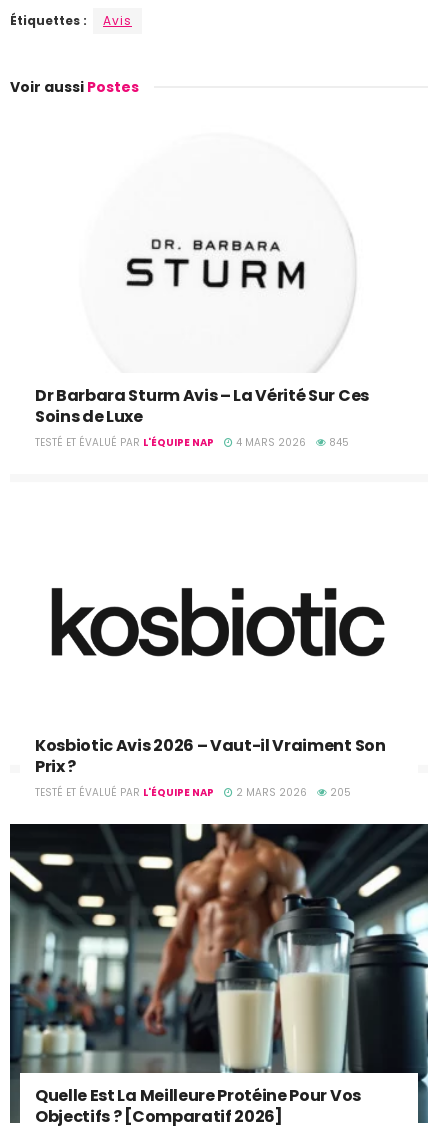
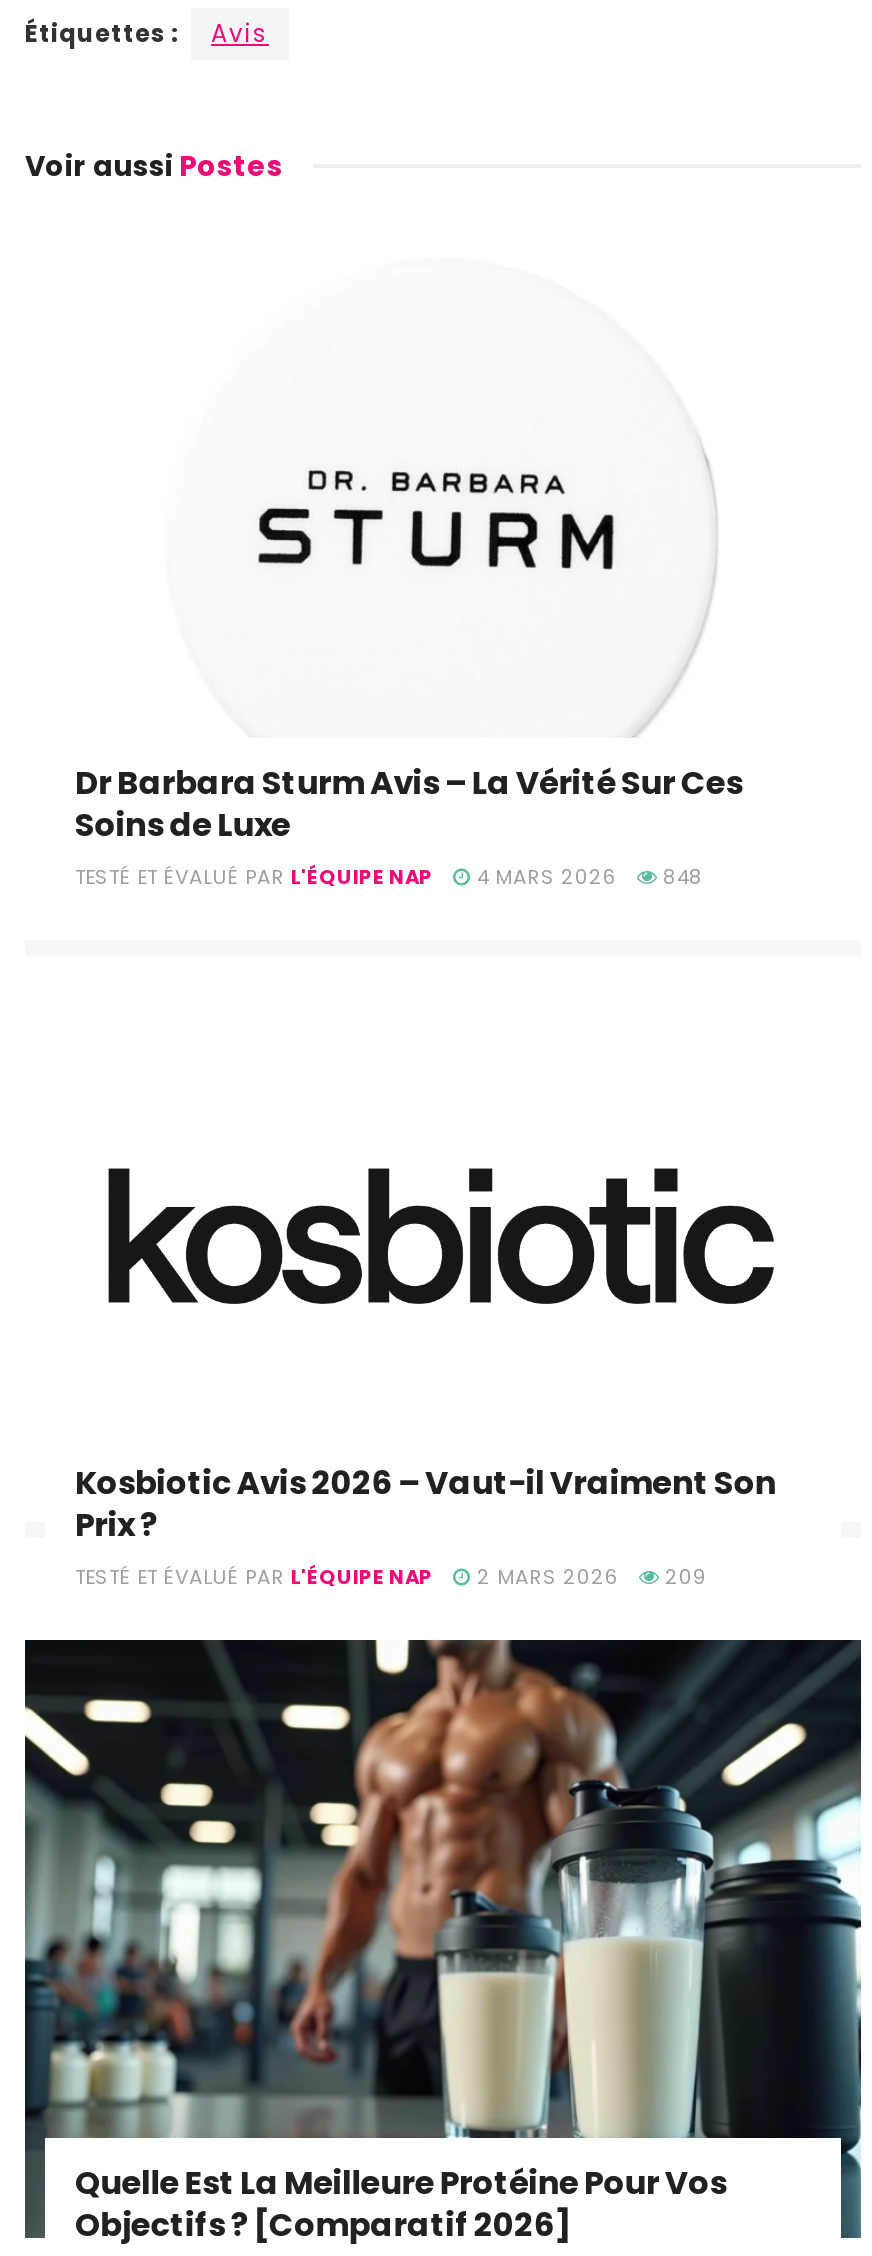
[35,435,349,450] TESTÉ ET ÉVALUÉ PAR L'ÉQUIPE NAP 4 MARS 2026 845 -> [75,863,703,893] TESTÉ ET ÉVALUÉ PAR L'ÉQUIPE NAP 4 MARS 2026 848
[35,785,351,800] TESTÉ ET ÉVALUÉ PAR L'ÉQUIPE NAP 2 MARS 2026 205 -> [75,1562,707,1592] TESTÉ ET ÉVALUÉ PAR L'ÉQUIPE NAP 2 MARS 2026 209

